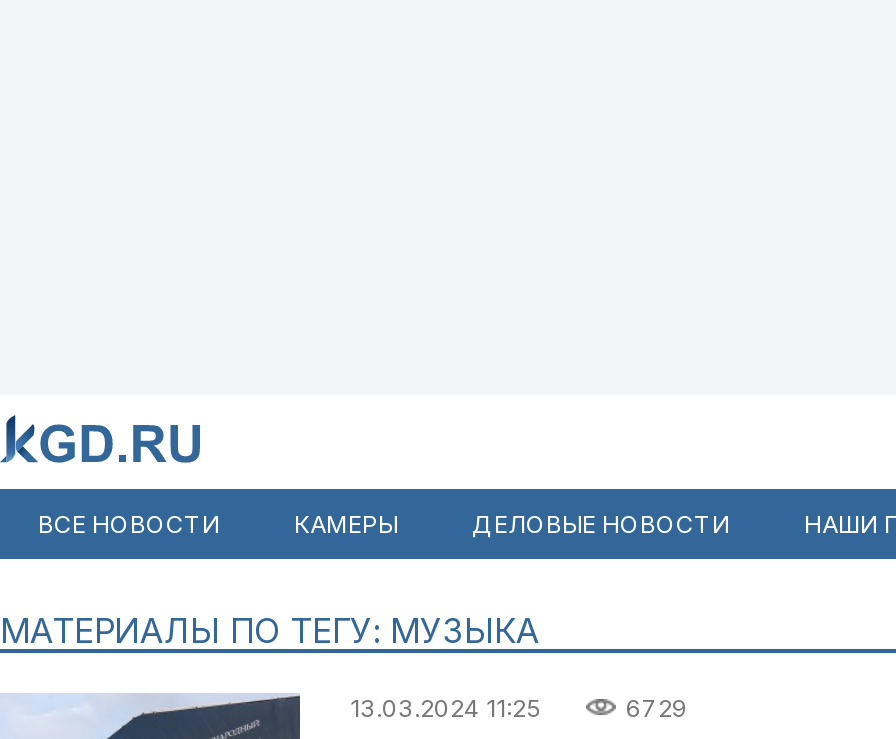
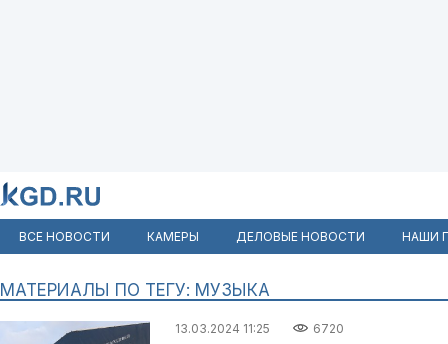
[626,693,688,723] 6729 -> [313,321,344,336] 6720

